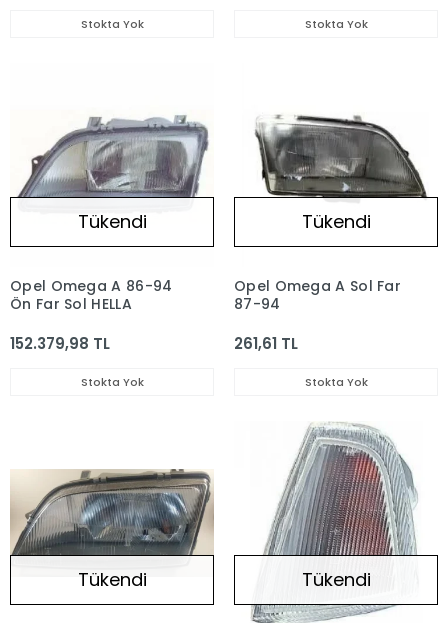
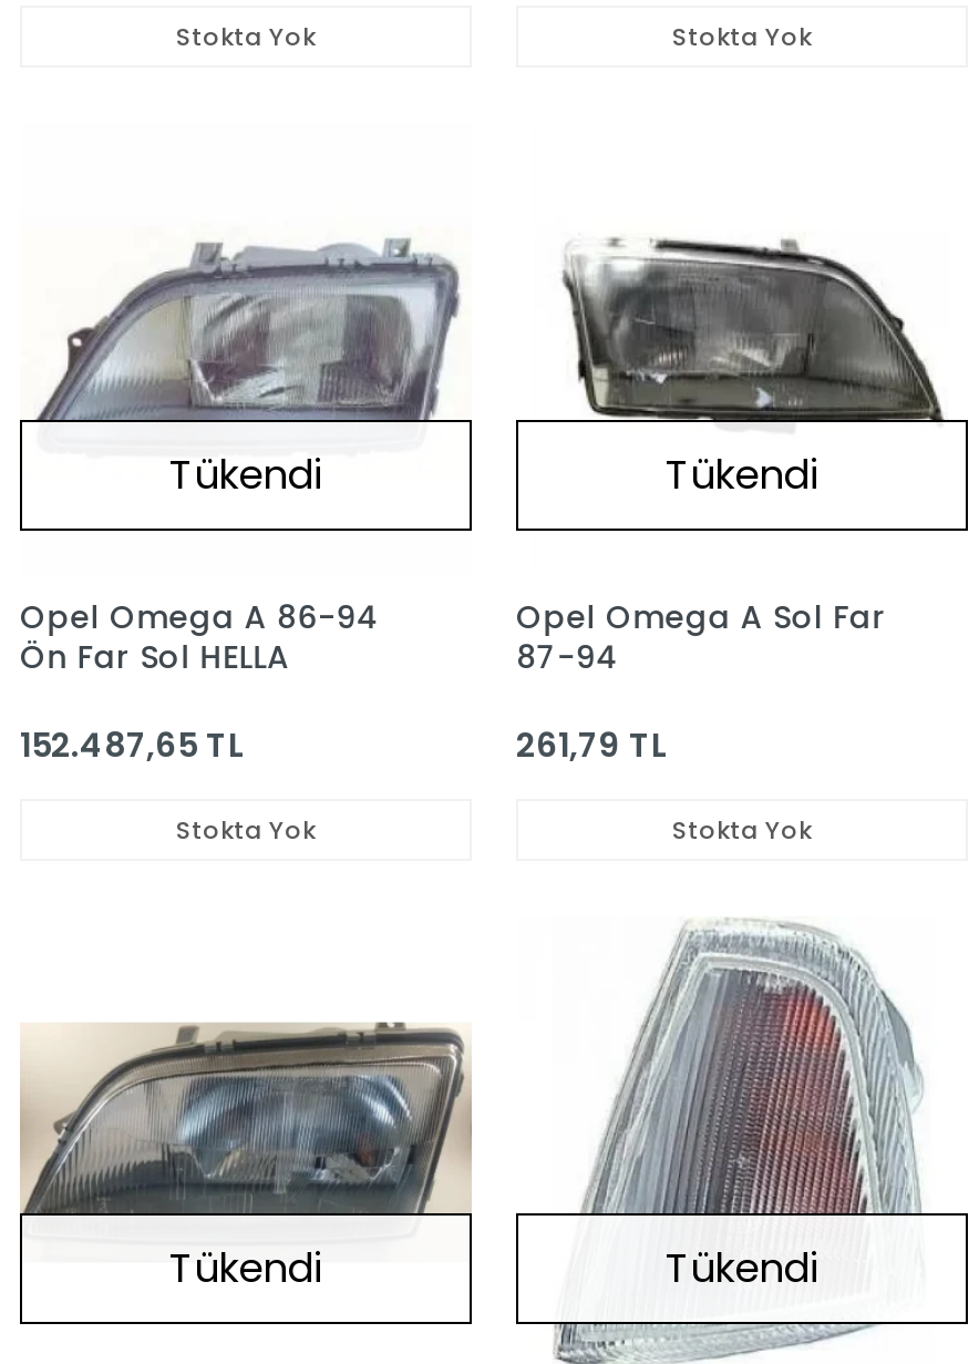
[10,332,110,353] 152.379,98 TL -> [20,720,244,767] 152.487,65 TL
[234,332,298,353] 261,61 TL -> [516,720,667,767] 261,79 TL

